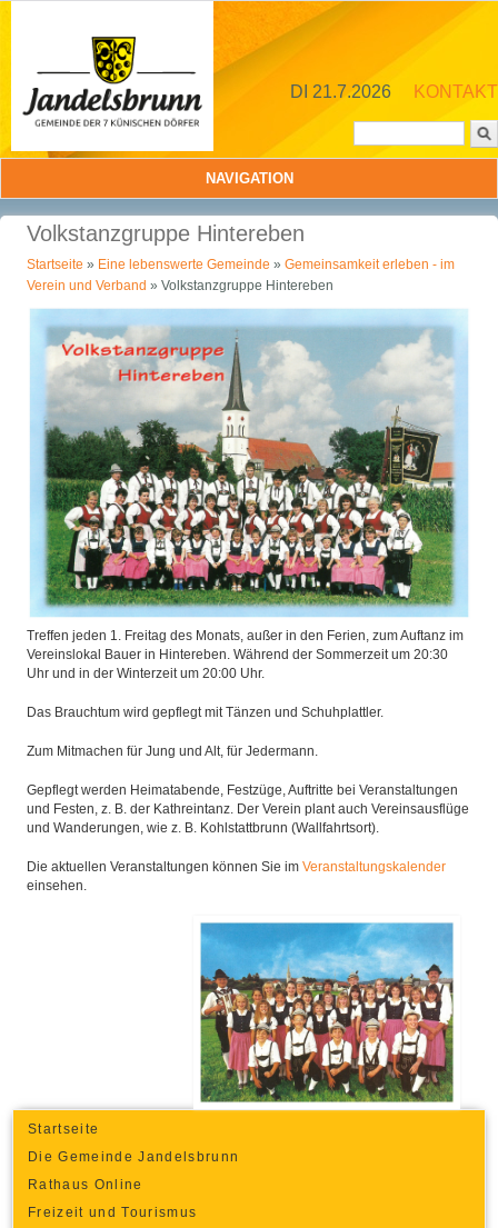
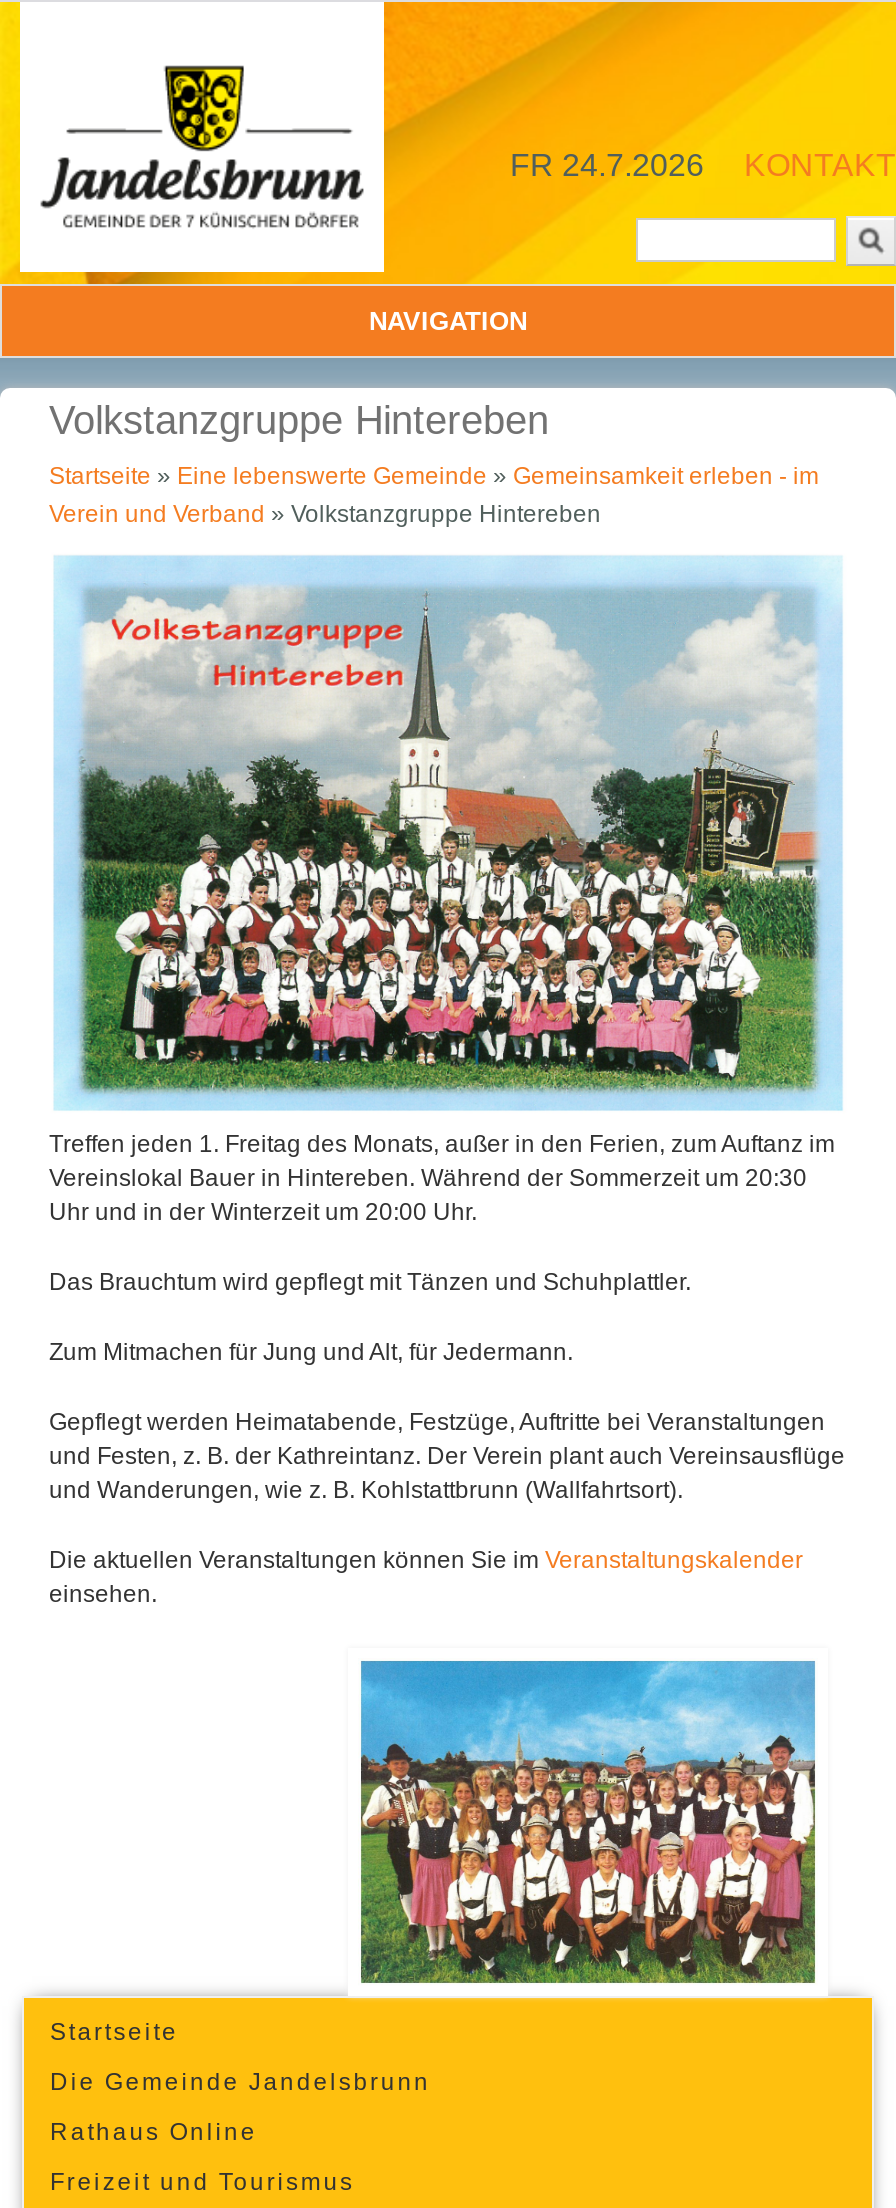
[290,82,498,101] DI 21.7.2026 KONTAKT -> [510,148,896,182] FR 24.7.2026 KONTAKT

